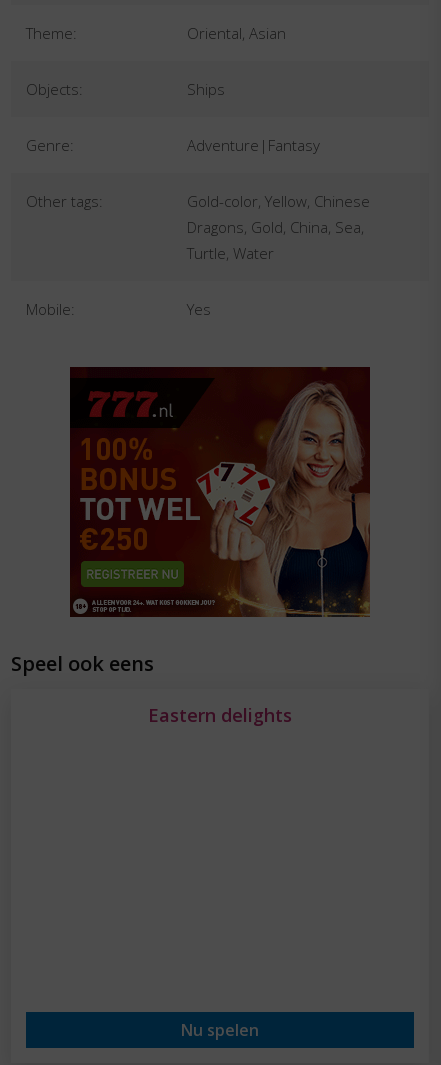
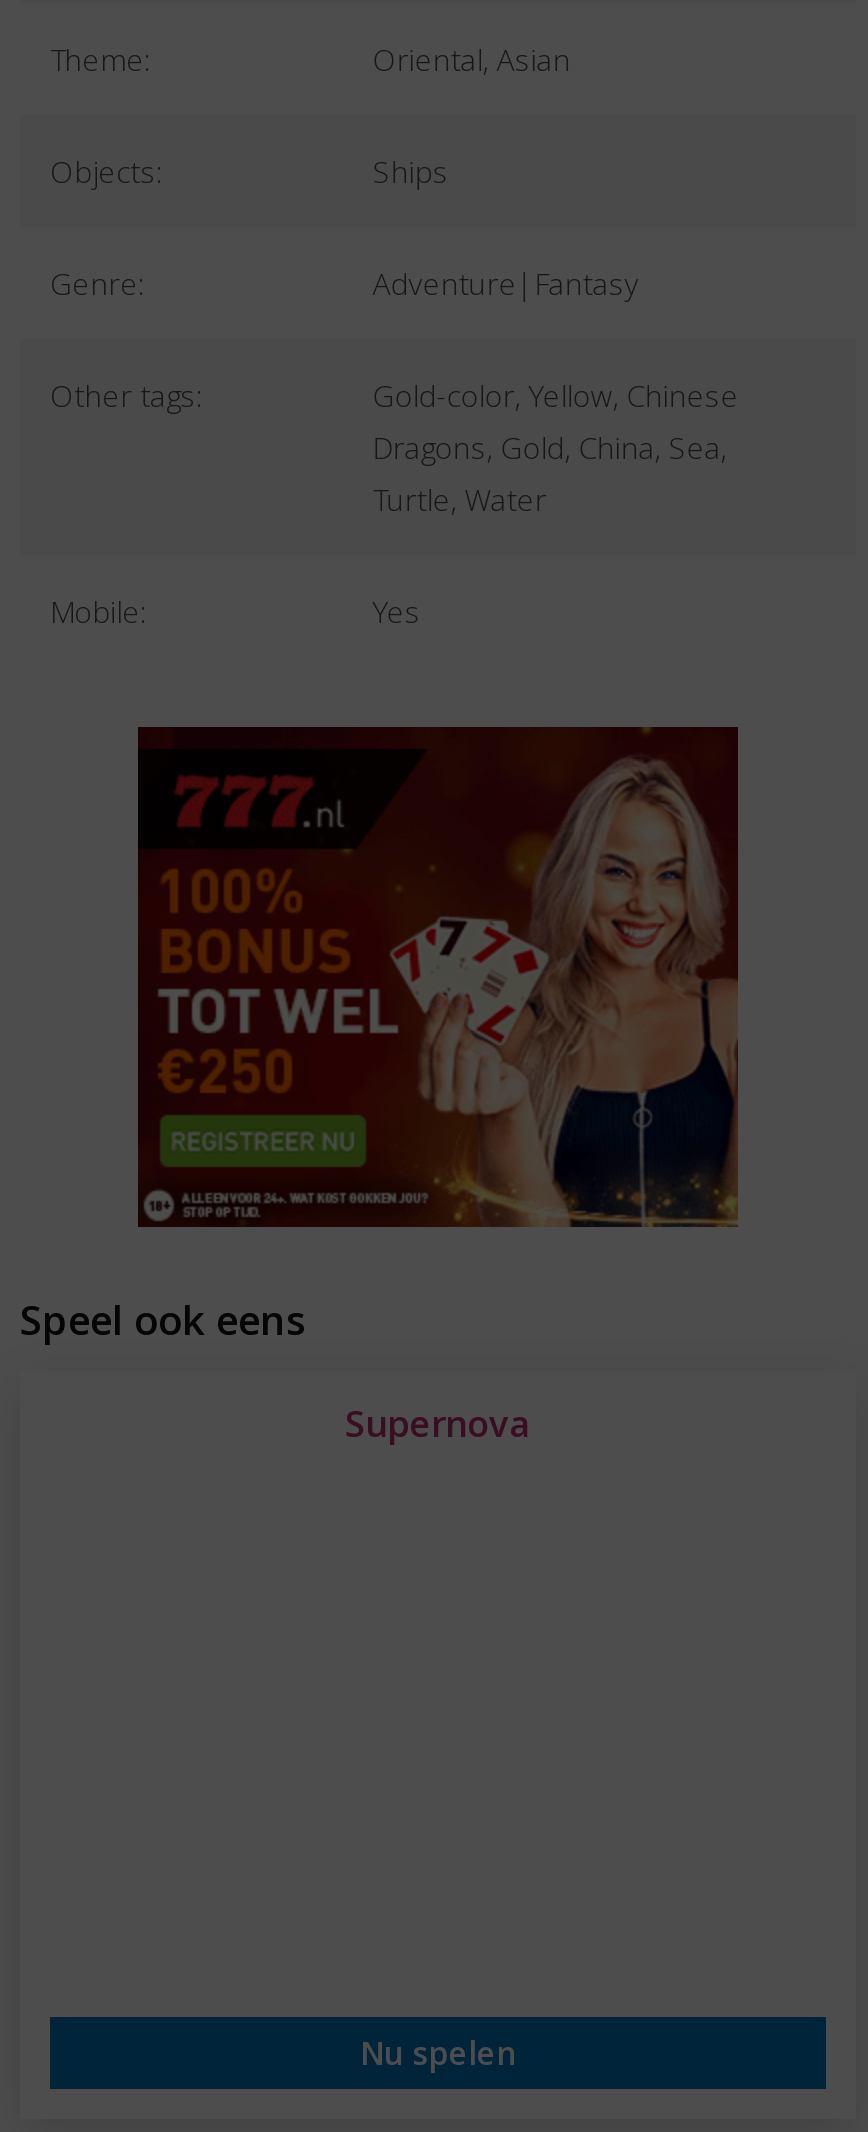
[148,703,292,727] Eastern delights -> [345,1399,531,1447] Supernova

